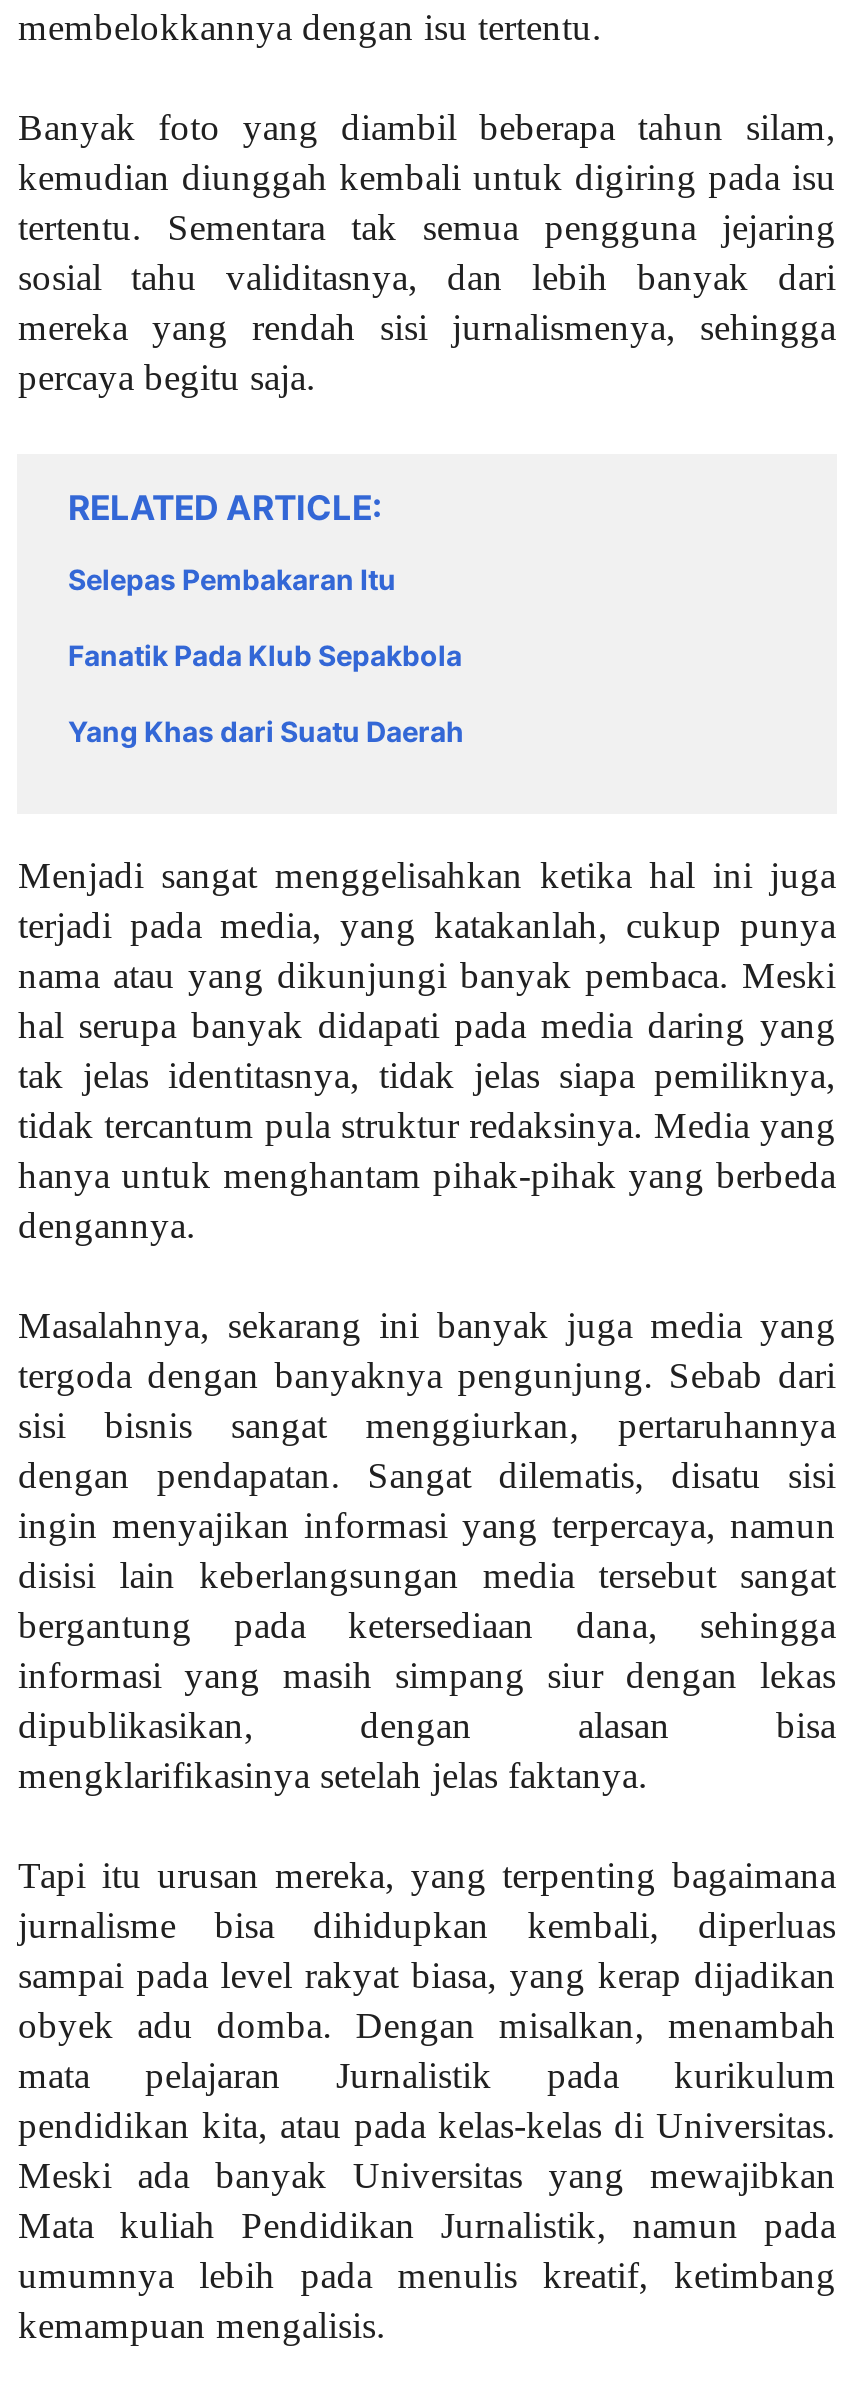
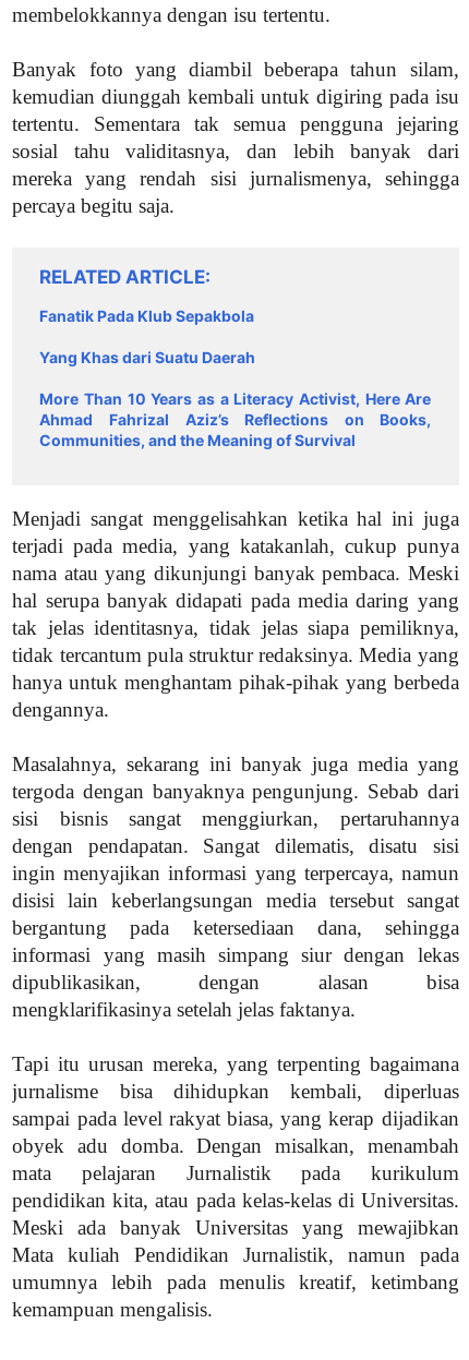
[68,562,396,596] Selepas Pembakaran Itu -> none
moved [68,638,464,748] -> [40,306,256,366]: Fanatik Pada Klub Sepakbola | Yang Khas dari Suatu Daerah
none -> [40,389,431,449] More Than 10 Years as a Literacy Activist, Here Are | Ahmad Fahrizal Aziz’s Reflections on Books, | Communities, and the Meaning of Survival

